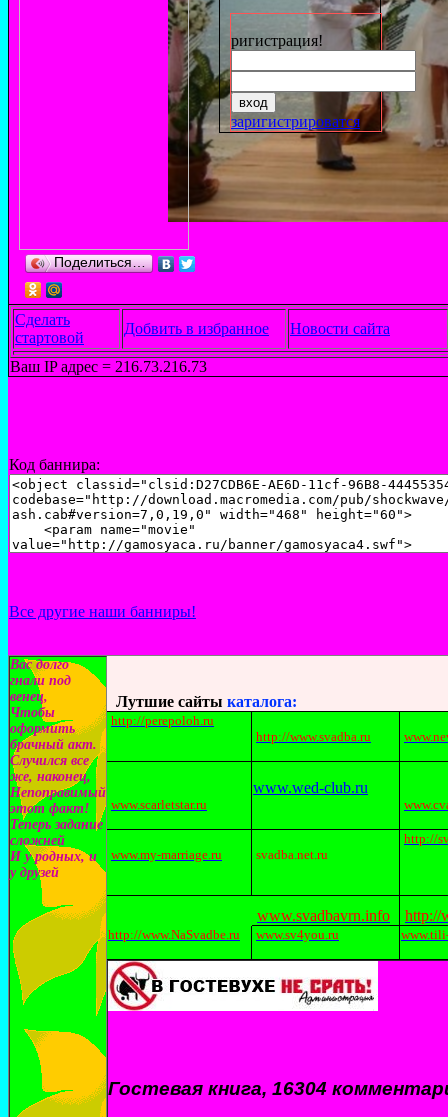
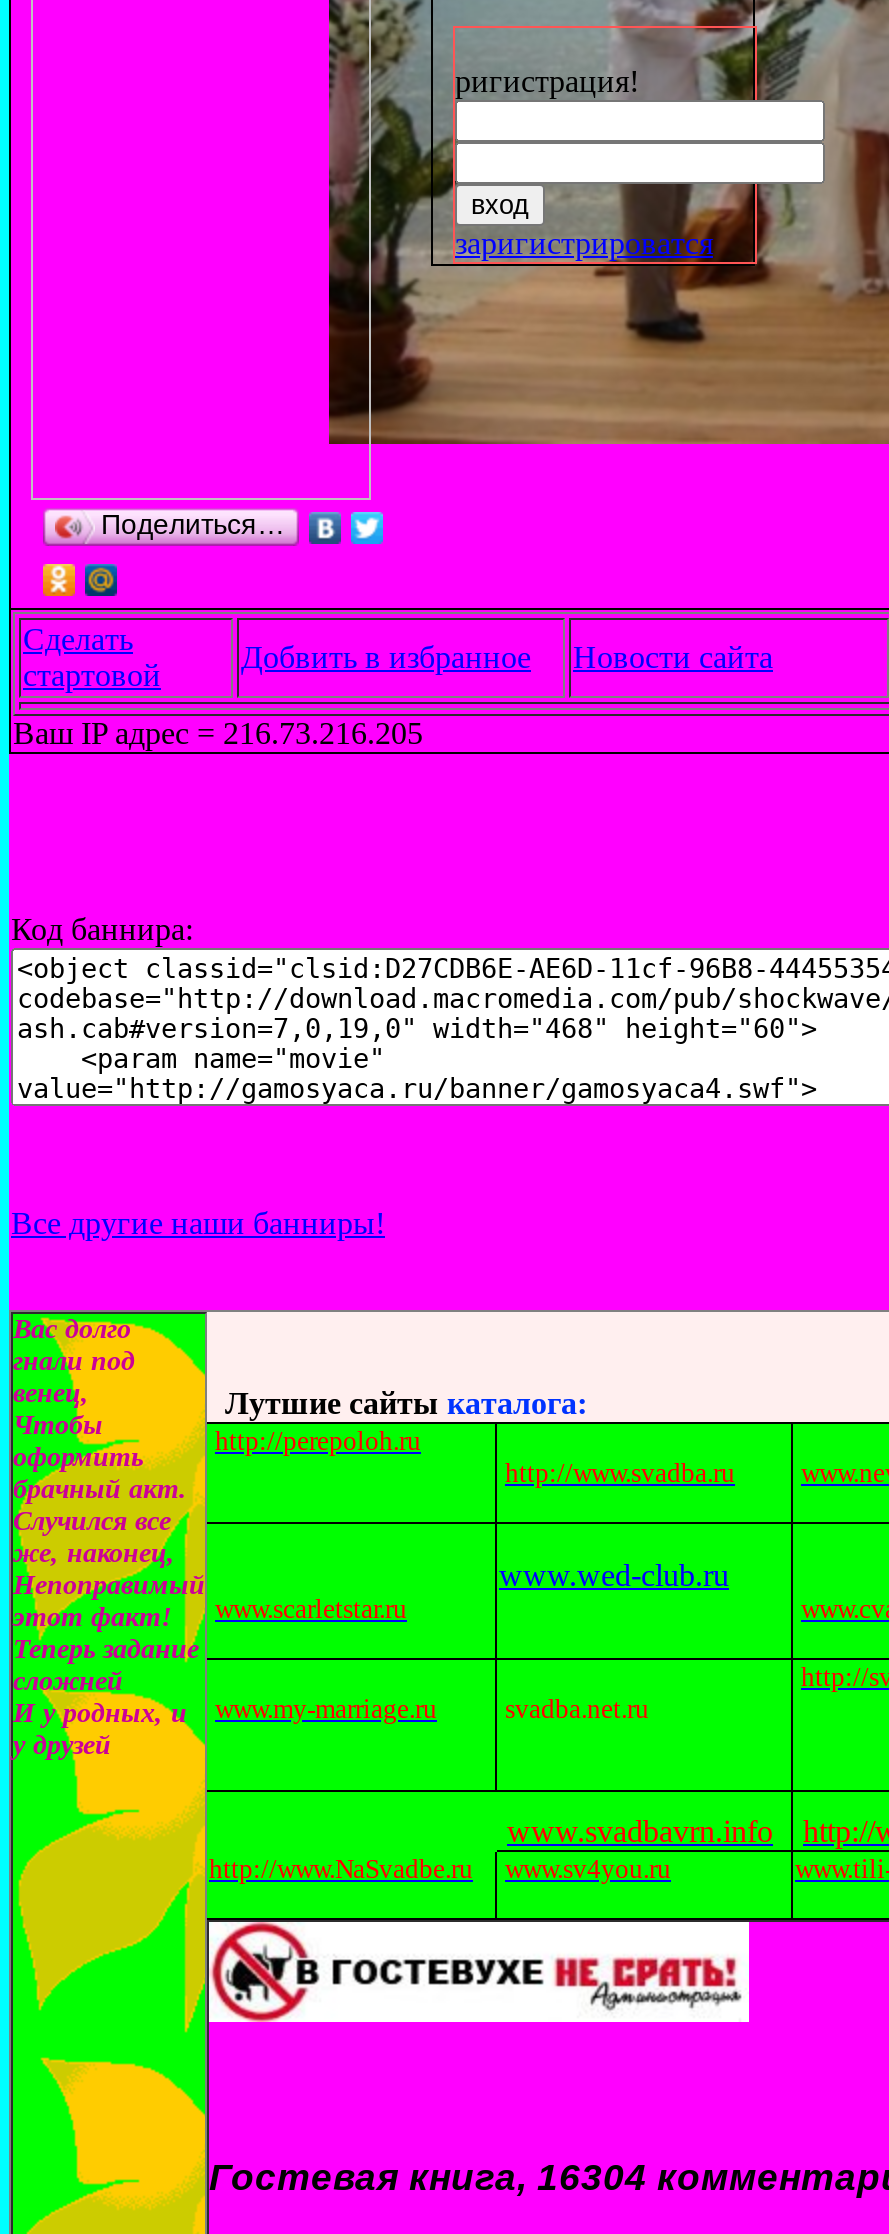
[10,358,207,375] Ваш IP адрес = 216.73.216.73 -> [13,716,423,750] Ваш IP адрес = 216.73.216.205

